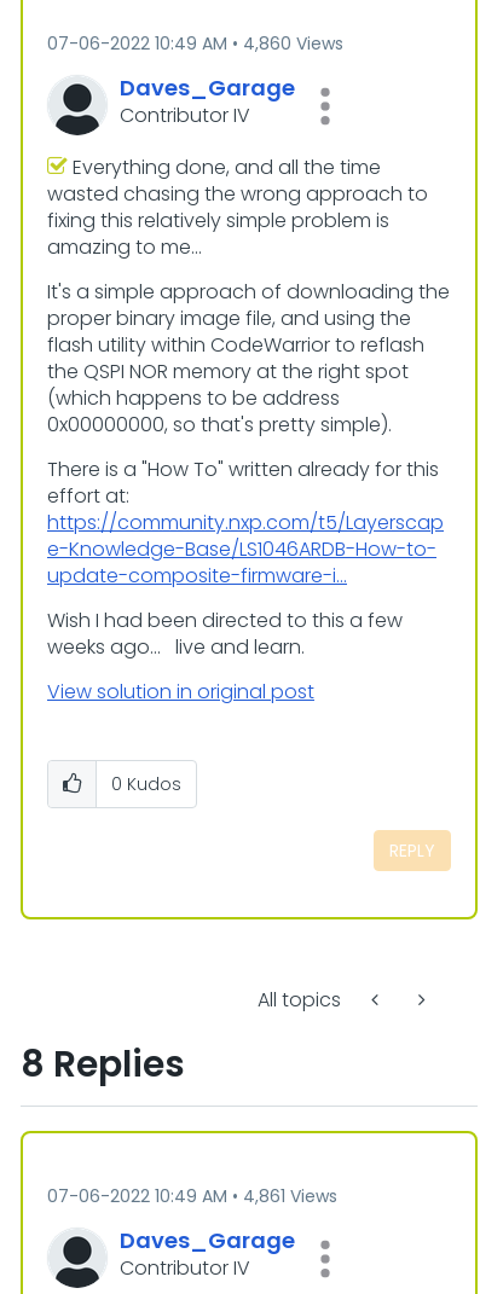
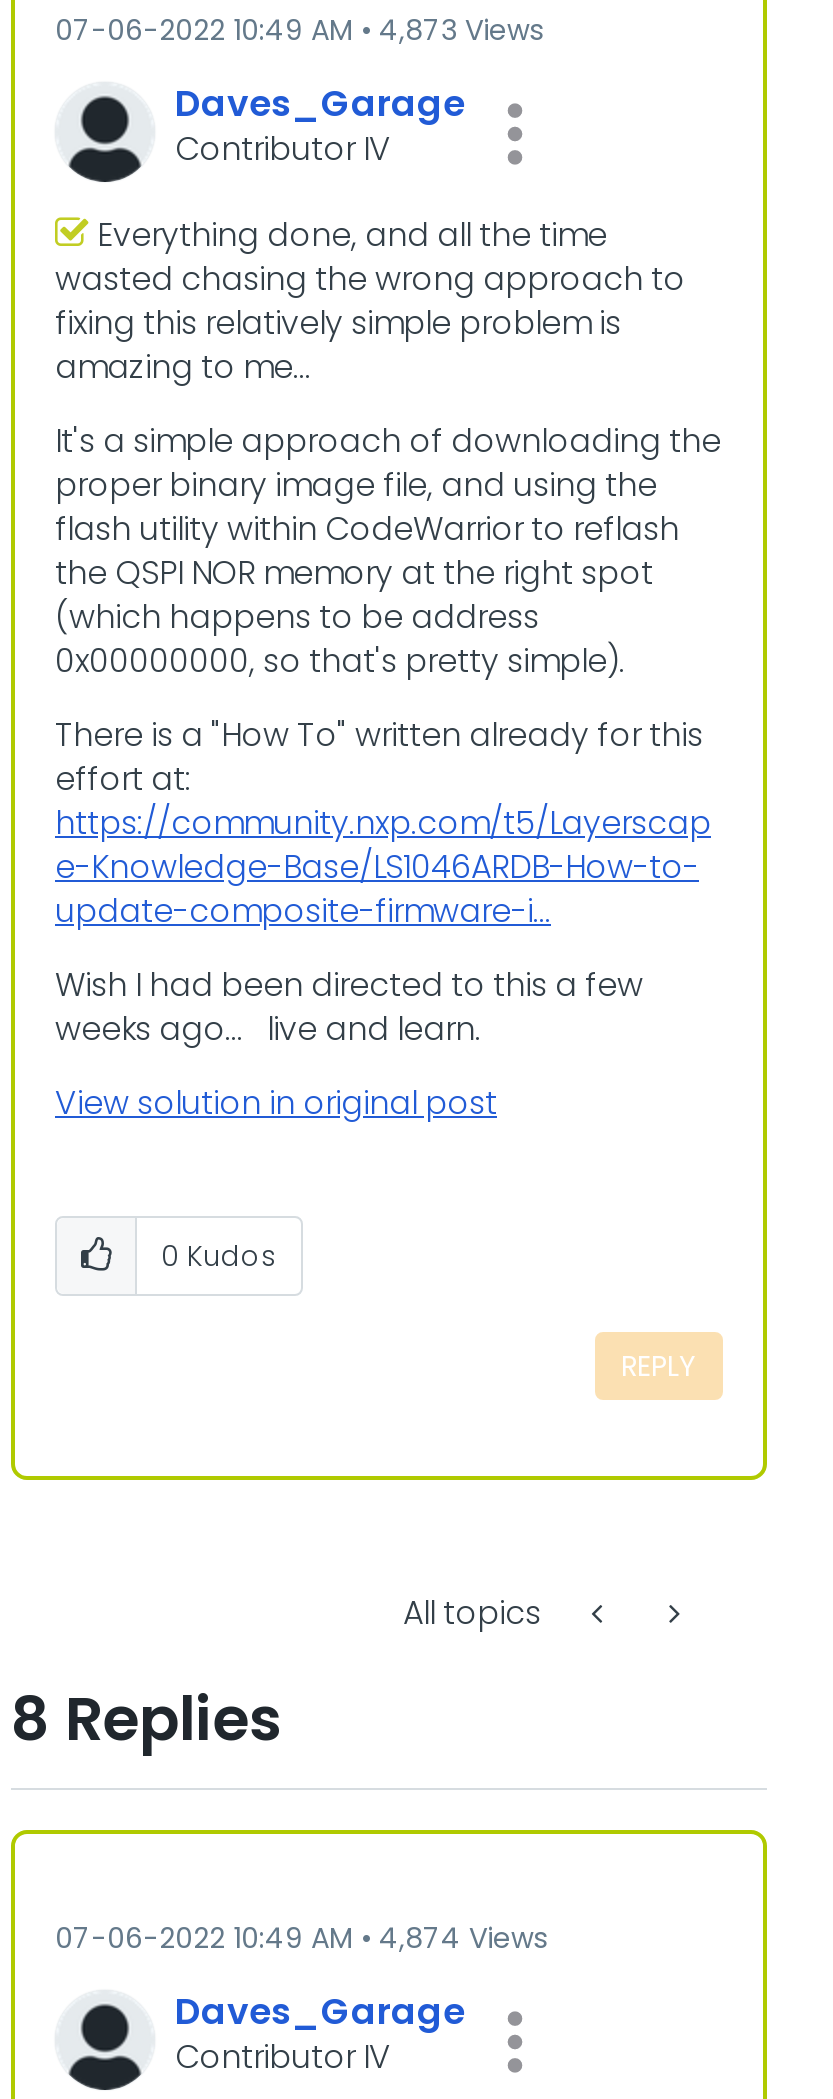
[47,31,343,56] 07-06-2022 10:49 AM 4,860 Views -> [55,10,543,50] 07-06-2022 10:49 AM 4,873 Views
[47,1184,337,1208] 07-06-2022 10:49 AM 4,861 Views -> [55,1918,547,1958] 07-06-2022 10:49 AM 4,874 Views

